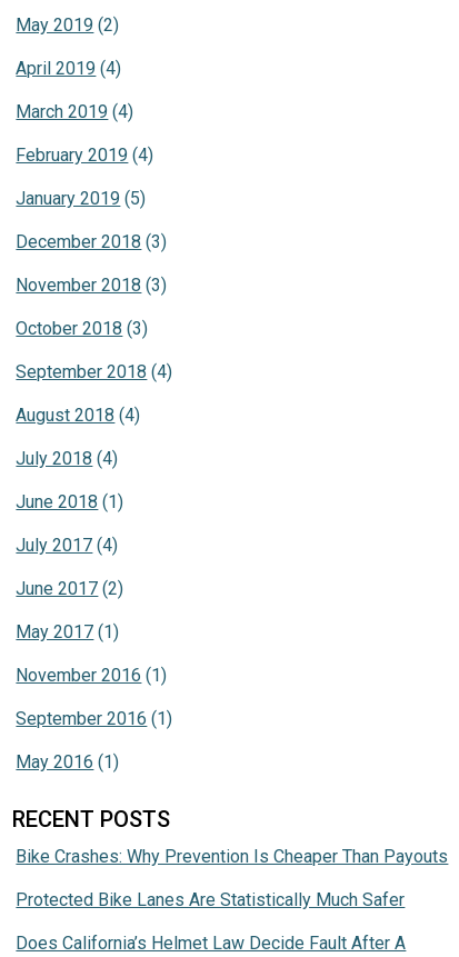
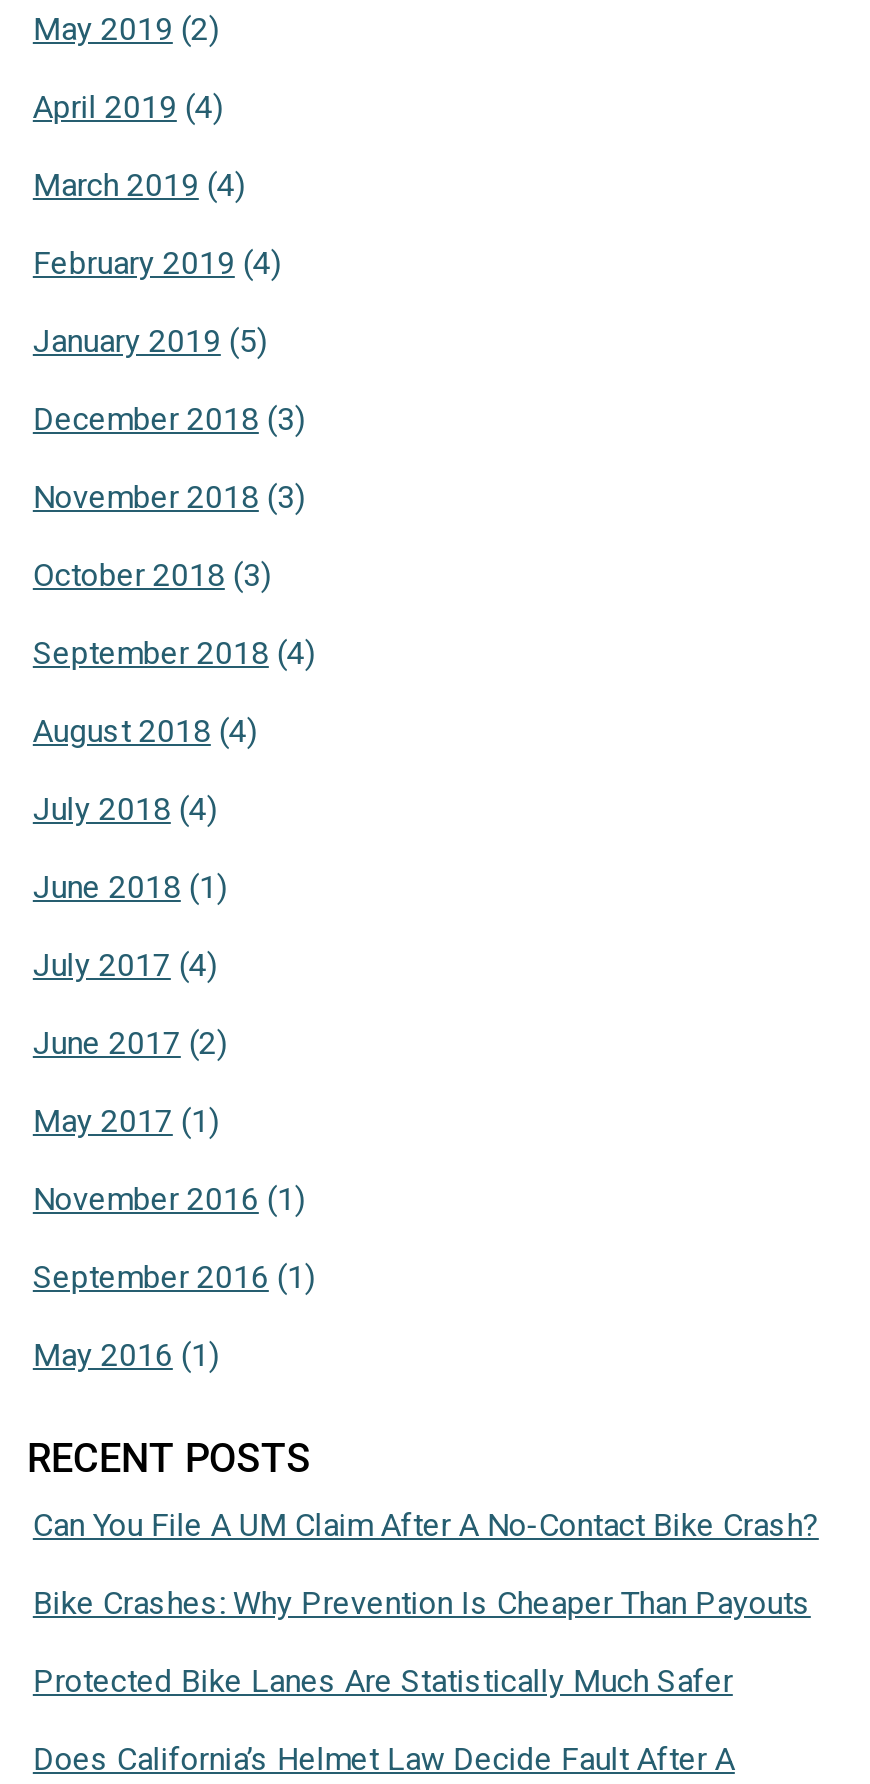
none -> [33,1506,819,1544] Can You File A UM Claim After A No-Contact Bike Crash?

